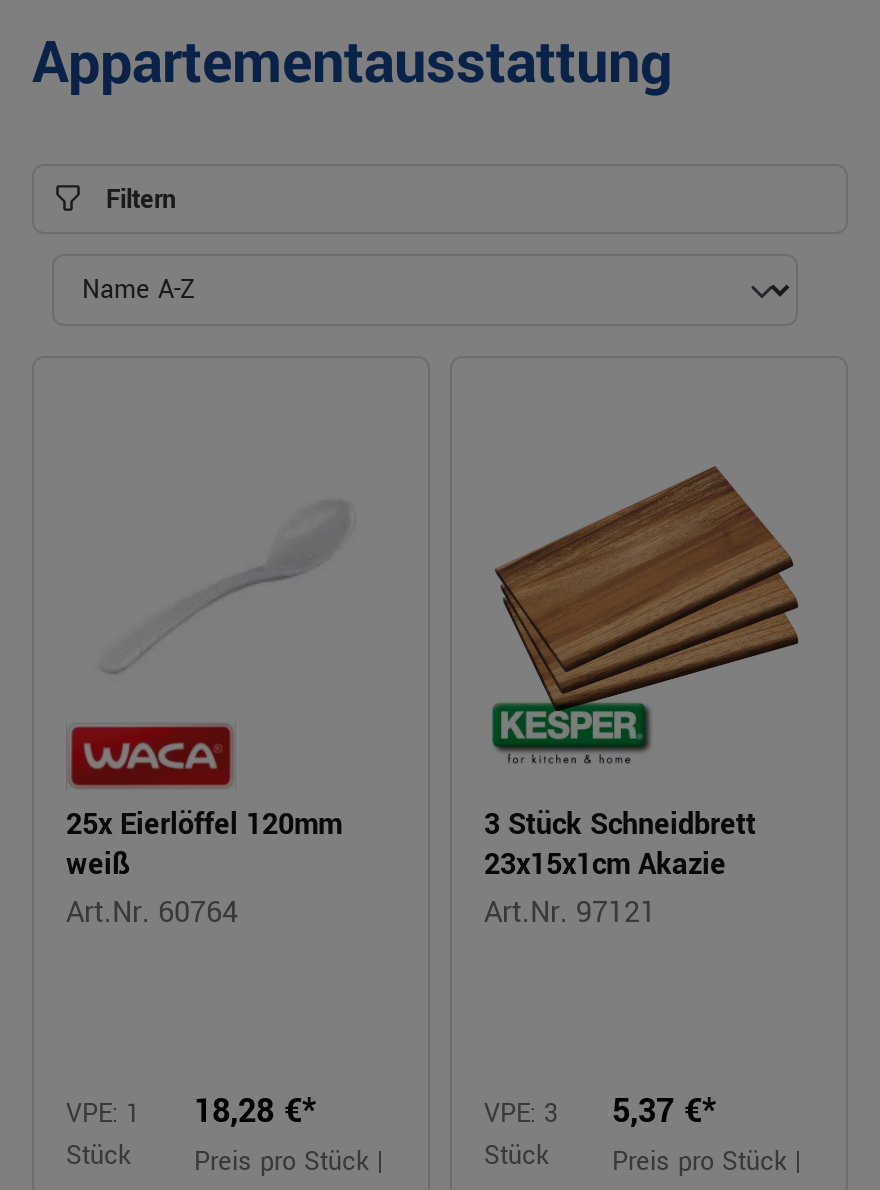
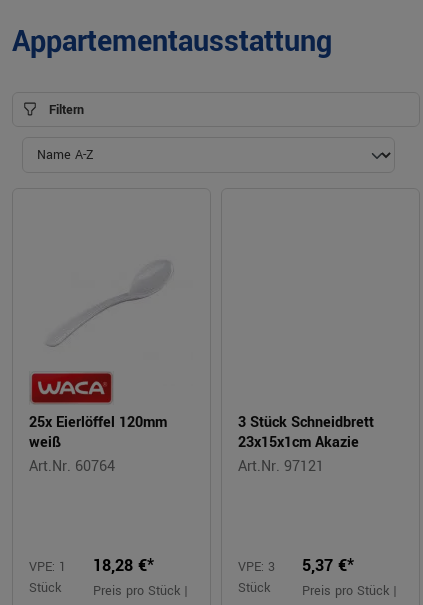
[490,464,800,766] [image] -> none

